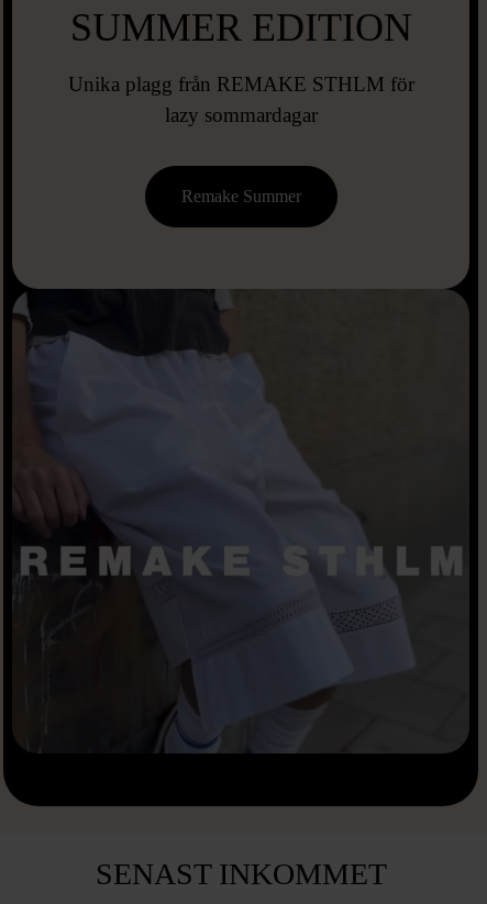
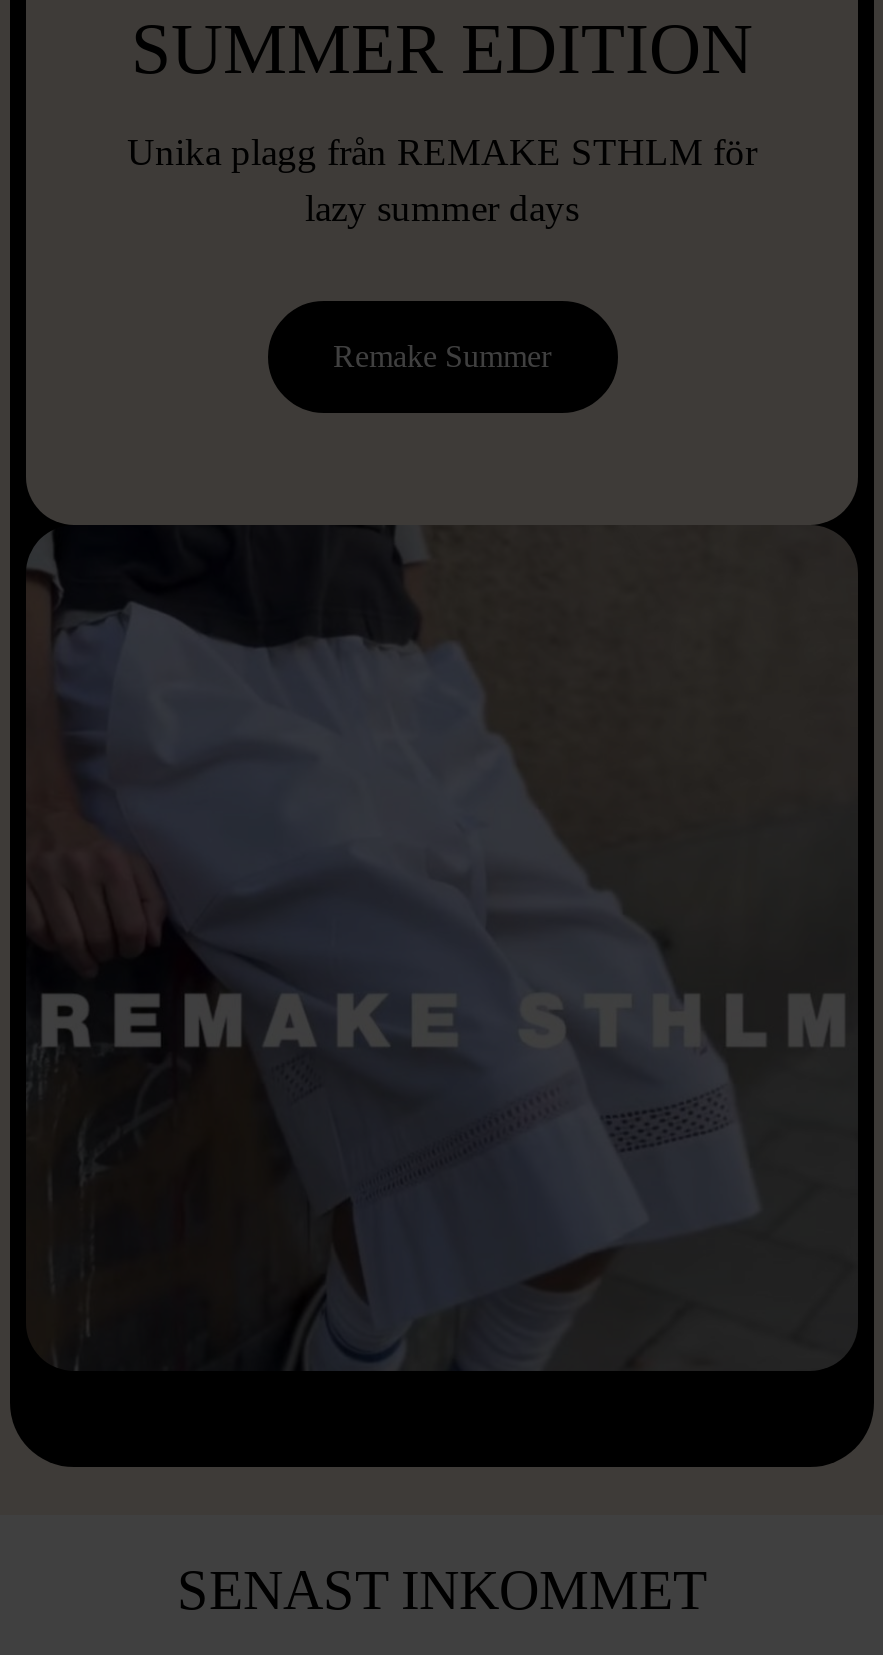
[164,103,317,126] lazy sommardagar -> [305,187,579,229] lazy summer days

